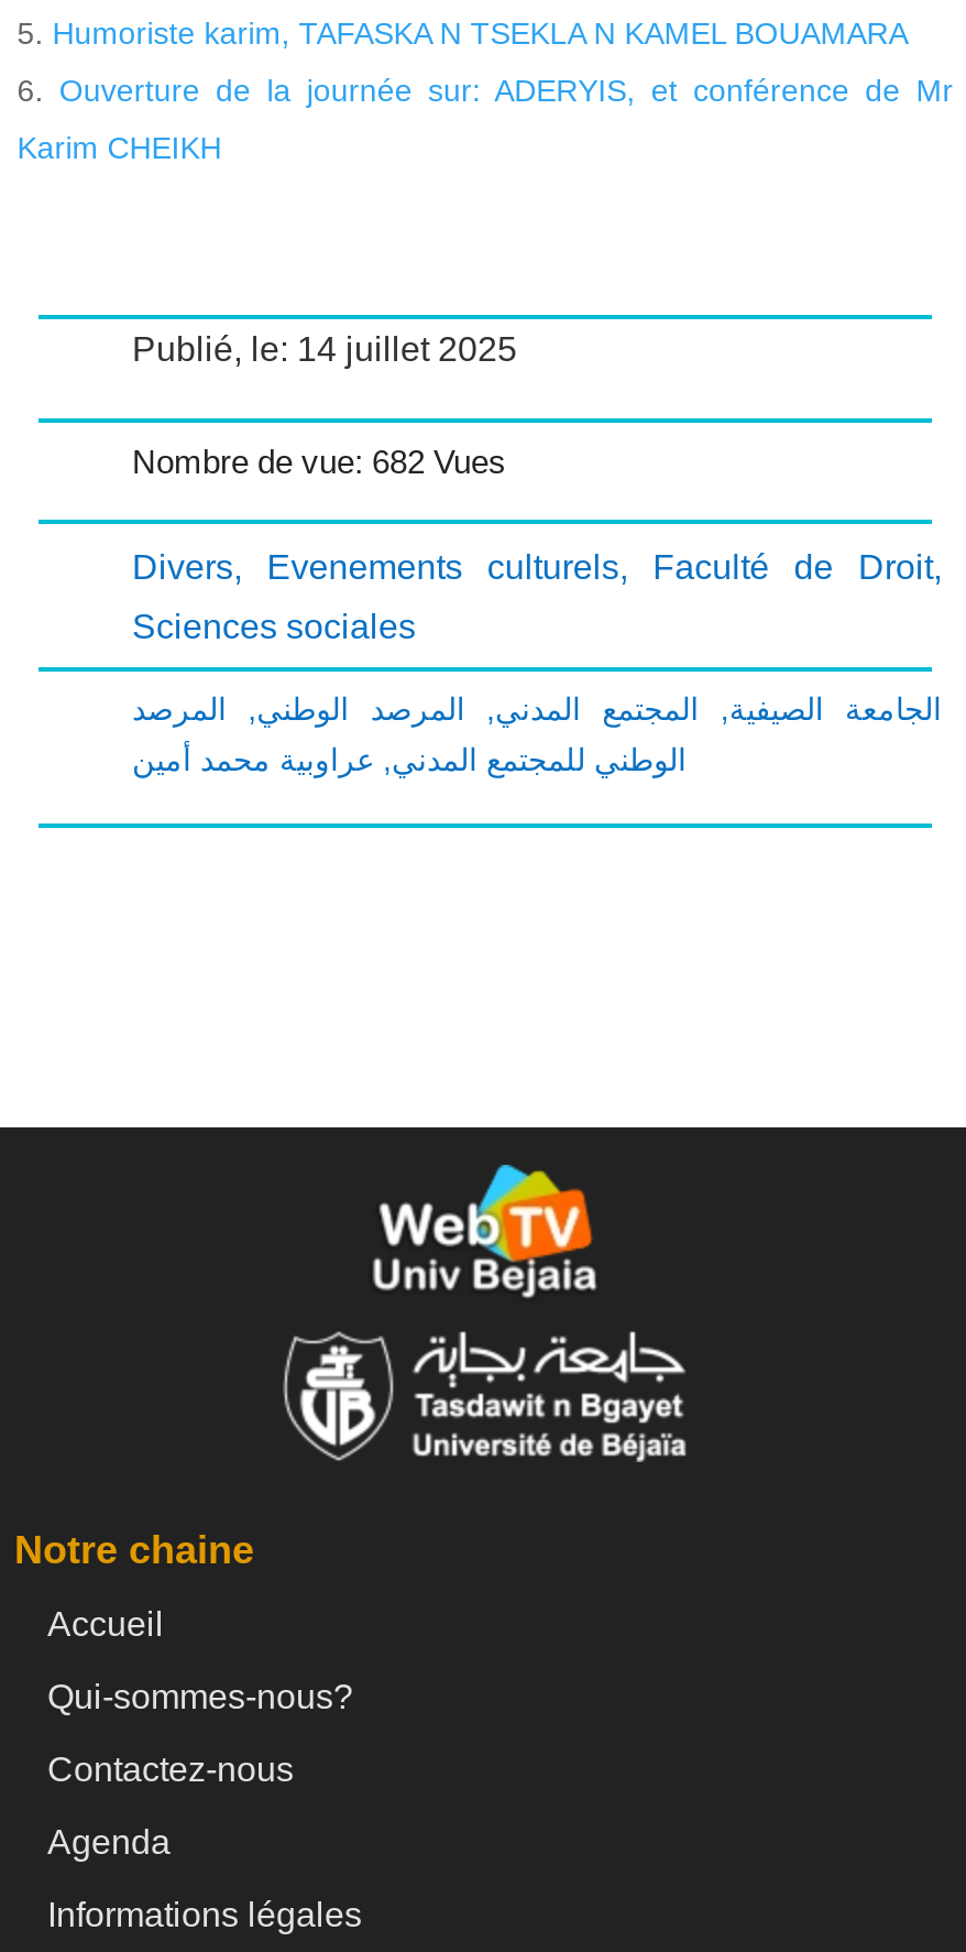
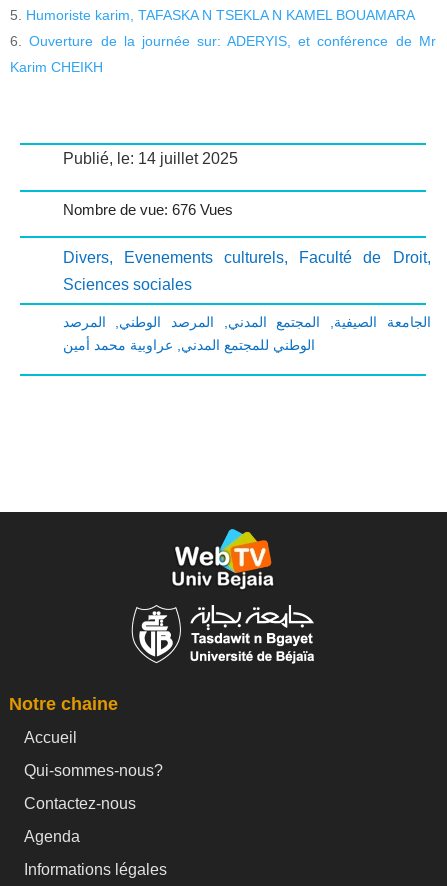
[132,442,506,479] Nombre de vue: 682 Vues -> [62,201,232,218] Nombre de vue: 676 Vues

